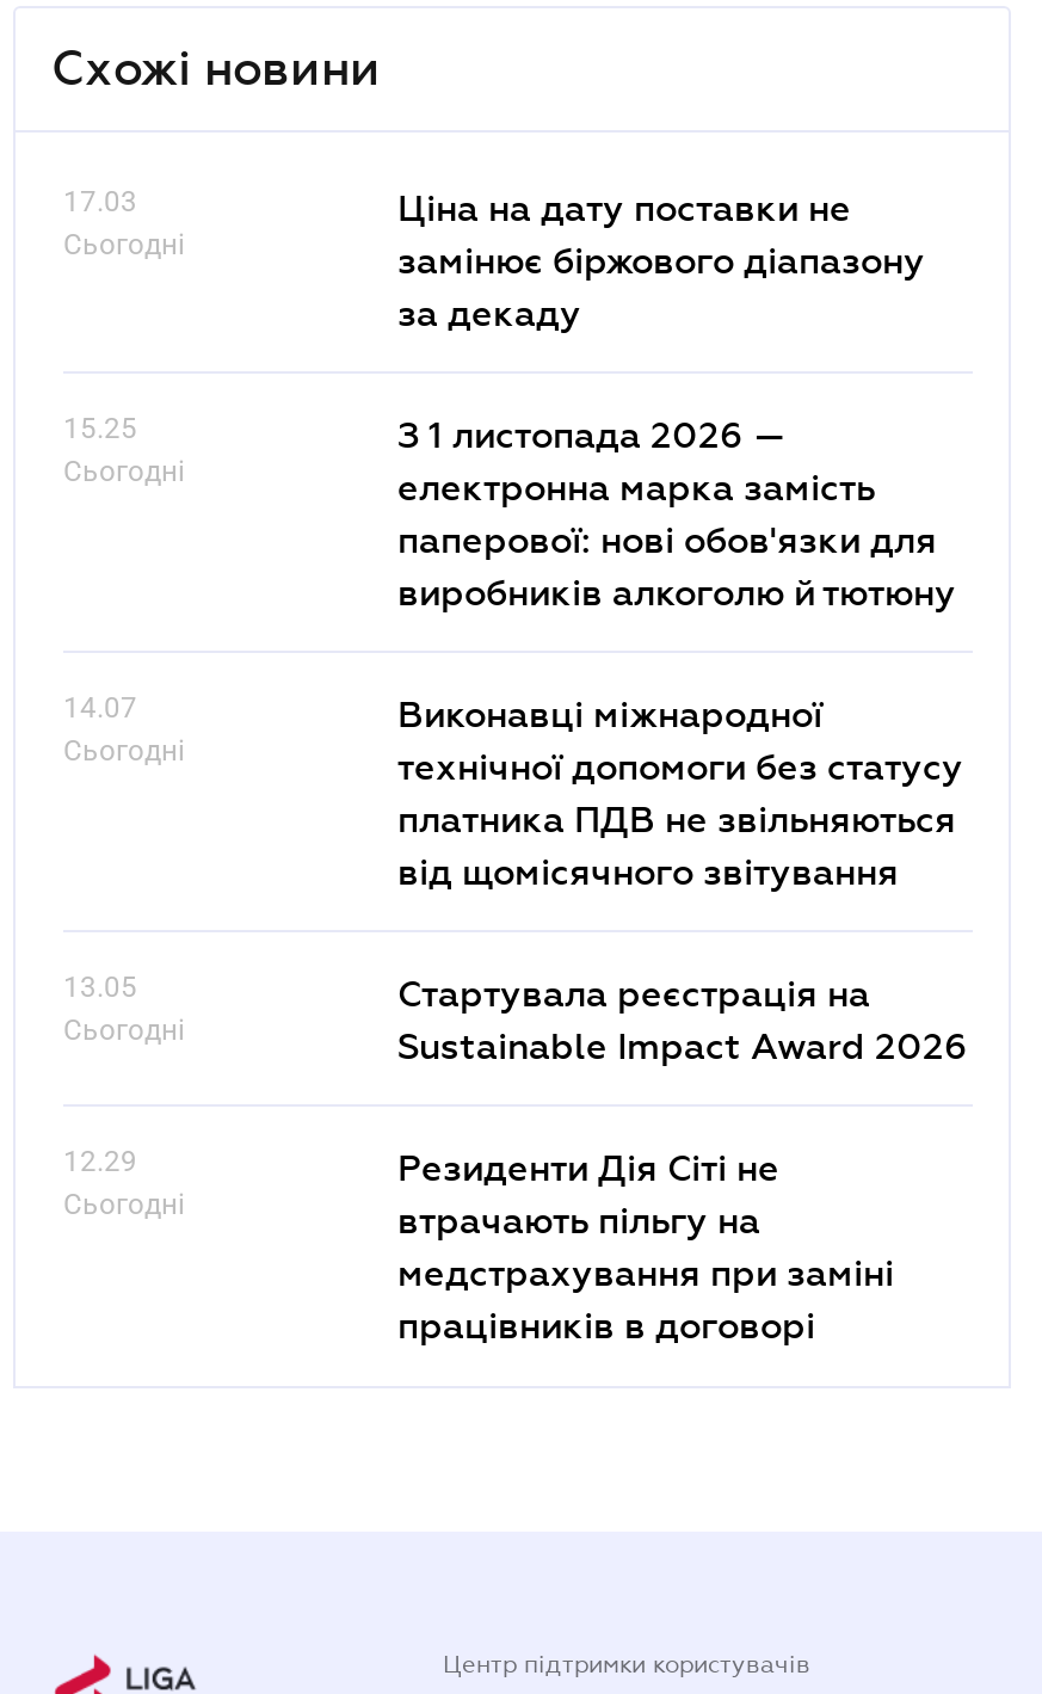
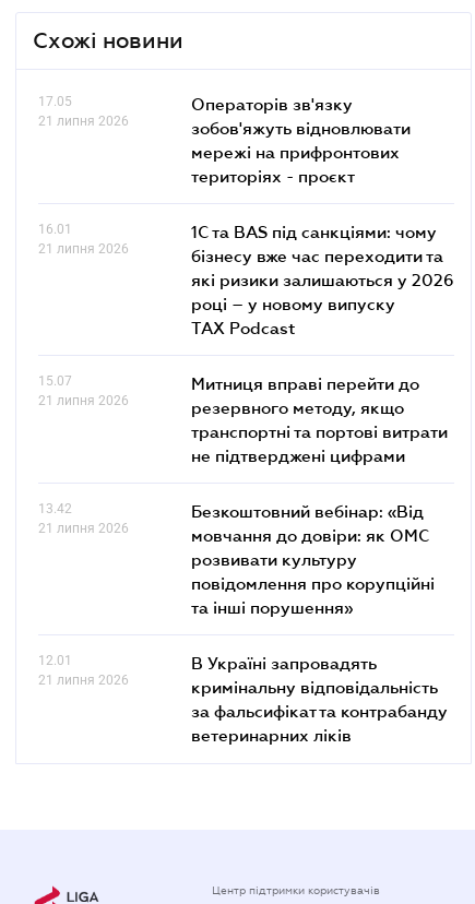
[63,184,185,261] 17.03 | Сьогодні -> [38,94,129,129] 17.05 | 21 липня 2026
[397,184,925,332] Ціна на дату поставки не | замінює біржового діапазону | за декаду -> [191,94,411,185] Операторів зв'язку | зобов'яжуть відновлювати | мережі на прифронтових | територіях - проєкт
[63,411,185,488] 15.25 | Сьогодні -> [38,221,129,256] 16.01 | 21 липня 2026
[397,411,956,612] З 1 листопада 2026 — | електронна марка замість | паперової: нові обов'язки для | виробників алкоголю й тютюну -> [191,221,454,337] 1С та BAS під санкціями: чому | бізнесу вже час переходити та | які ризики залишаються у 2026 | році – у новому випуску | TAX Podcast
[63,690,185,767] 14.07 | Сьогодні -> [38,373,129,408] 15.07 | 21 липня 2026
[397,690,963,891] Виконавці міжнародної | технічної допомоги без статусу | платника ПДВ не звільняються | від щомісячного звітування -> [191,373,448,465] Митниця вправі перейти до | резервного методу, якщо | транспортні та портові витрати | не підтверджені цифрами
[63,970,185,1046] 13.05 | Сьогодні -> [38,501,129,536] 13.42 | 21 липня 2026
[397,970,968,1065] Стартувала реєстрація на | Sustainable Impact Award 2026 -> [191,501,435,617] Безкоштовний вебінар: «Від | мовчання до довіри: як ОМС | розвивати культуру | повідомлення про корупційні | та інші порушення»
[63,1144,185,1221] 12.29 | Сьогодні -> [38,653,129,687] 12.01 | 21 липня 2026
[397,1144,894,1345] Резиденти Дія Сіті не | втрачають пільгу на | медстрахування при заміні | працівників в договорі -> [191,653,448,744] В Україні запровадять | кримінальну відповідальність | за фальсифікат та контрабанду | ветеринарних ліків

